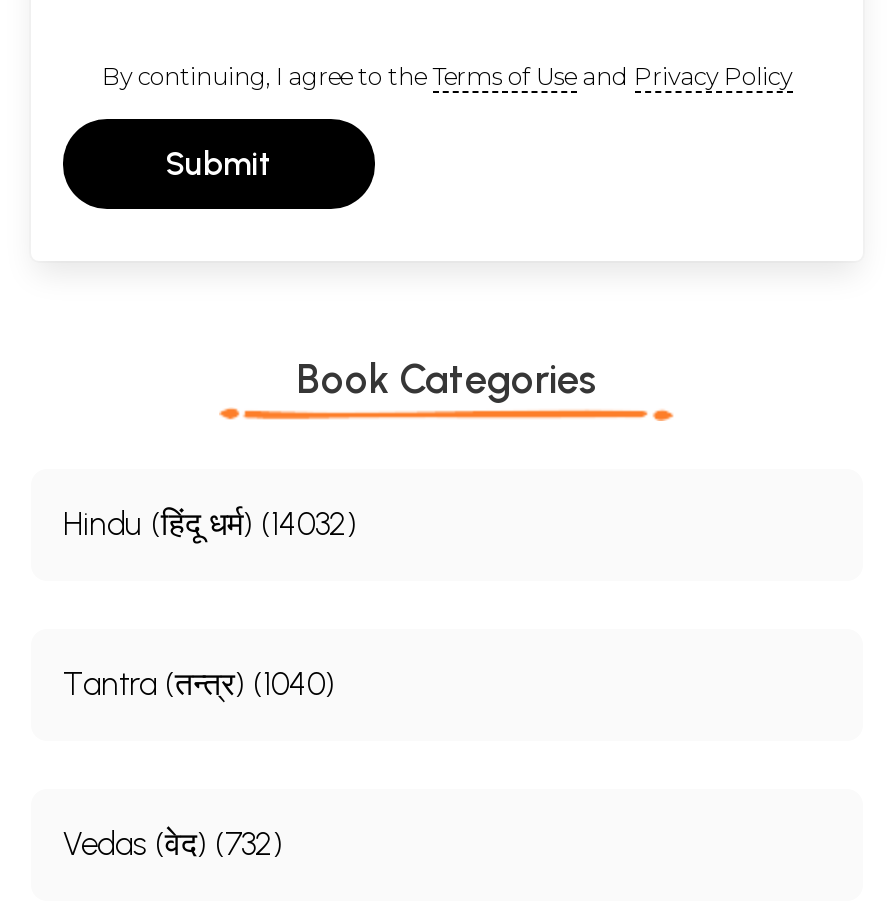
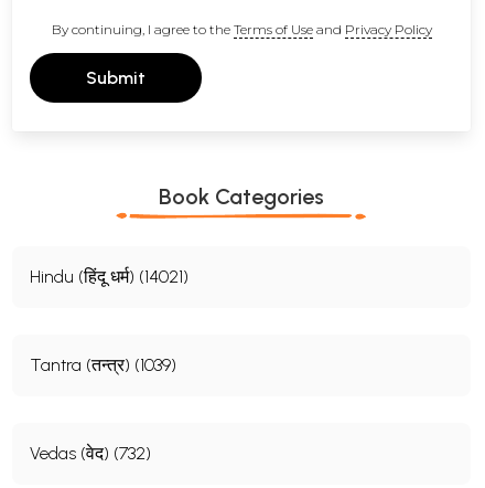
[63,505,357,543] Hindu (हिंदू धर्म) (14032) -> [30,266,188,287] Hindu (हिंदू धर्म) (14021)
[63,665,335,703] Tantra (तन्त्र) (1040) -> [30,354,176,375] Tantra (तन्त्र) (1039)

